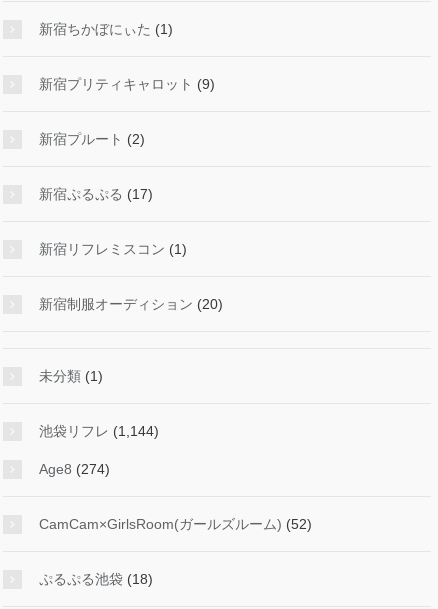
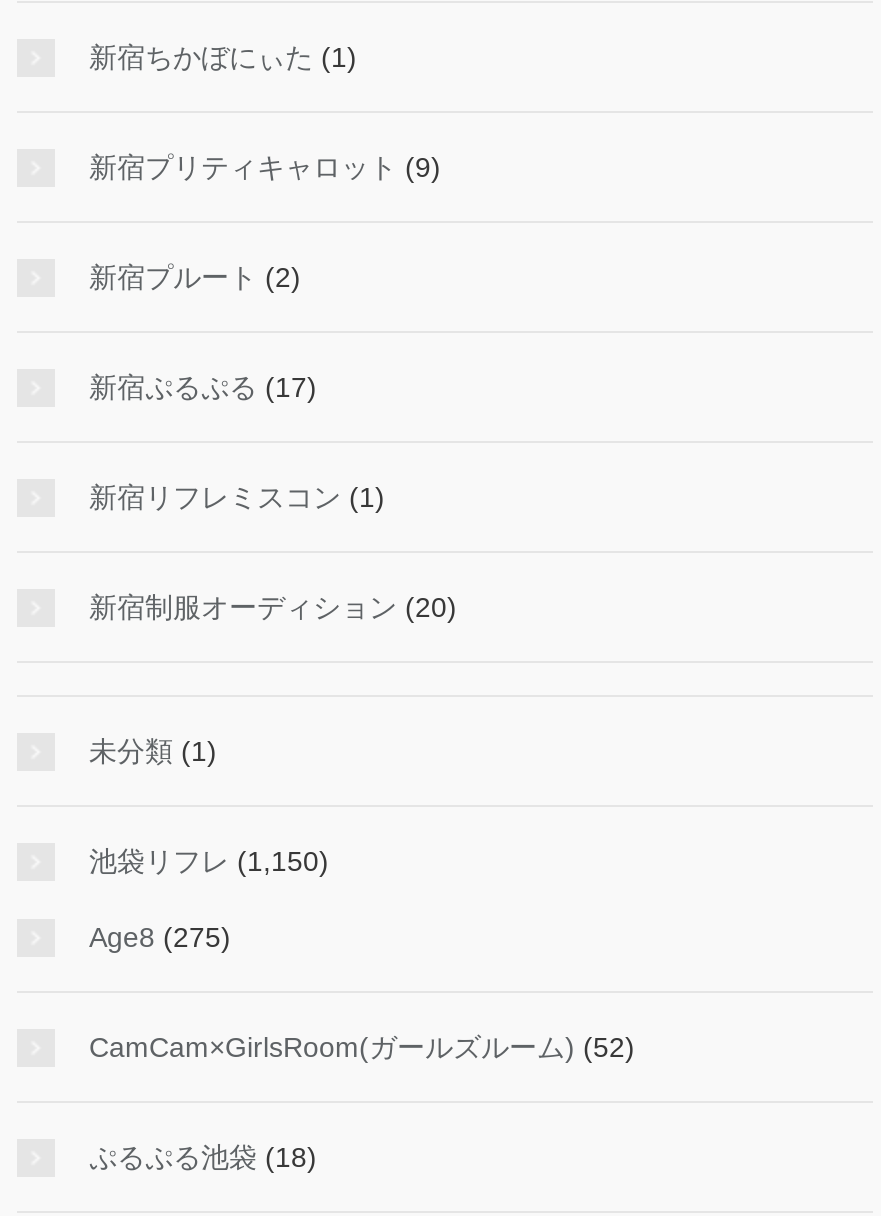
[39,423,159,439] 池袋リフレ(1,144) -> [89,846,329,878] 池袋リフレ(1,150)
[39,461,110,477] Age8 (274) -> [89,922,231,954] Age8 (275)

